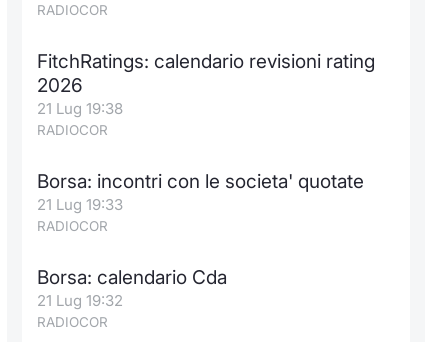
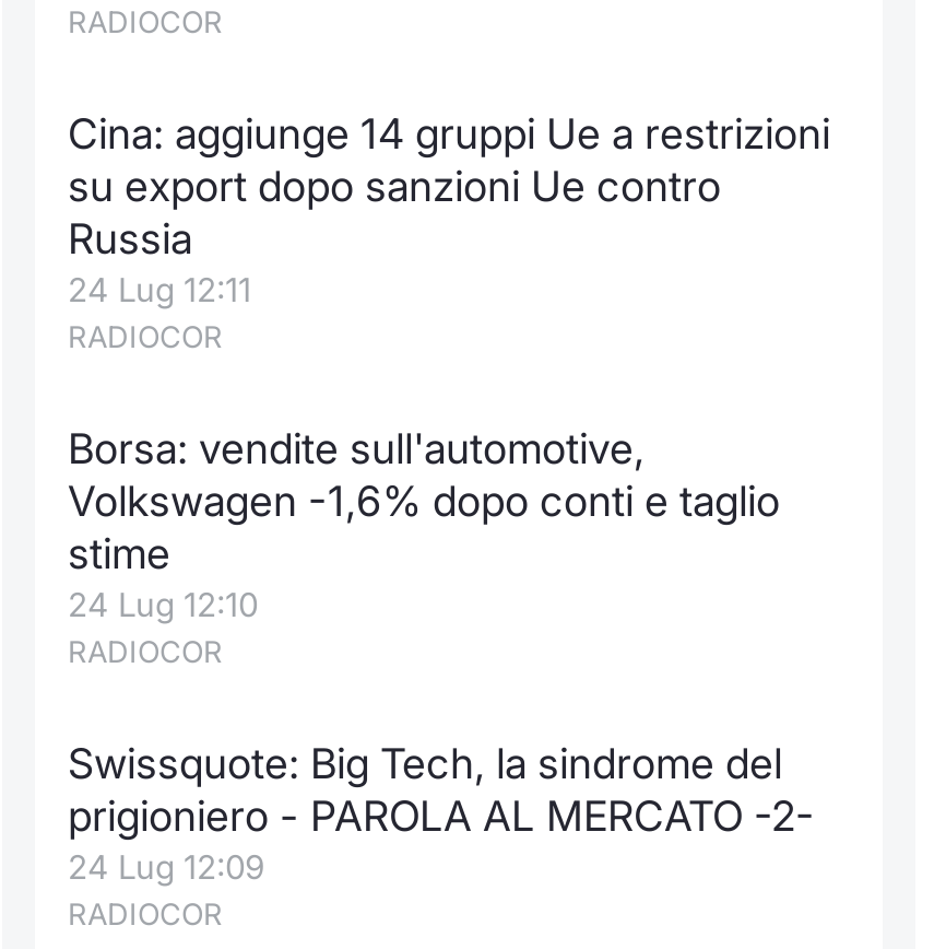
[37,50,375,118] FitchRatings: calendario revisioni rating | 2026 | 21 Lug 19:38 -> [68,109,830,311] Cina: aggiunge 14 gruppi Ue a restrizioni | su export dopo sanzioni Ue contro | Russia | 24 Lug 12:11
[37,170,364,214] Borsa: incontri con le societa' quotate | 21 Lug 19:33 -> [68,424,780,625] Borsa: vendite sull'automotive, | Volkswagen -1,6% dopo conti e taglio | stime | 24 Lug 12:10
[37,266,227,310] Borsa: calendario Cda | 21 Lug 19:32 -> [68,739,815,888] Swissquote: Big Tech, la sindrome del | prigioniero - PAROLA AL MERCATO -2- | 24 Lug 12:09

